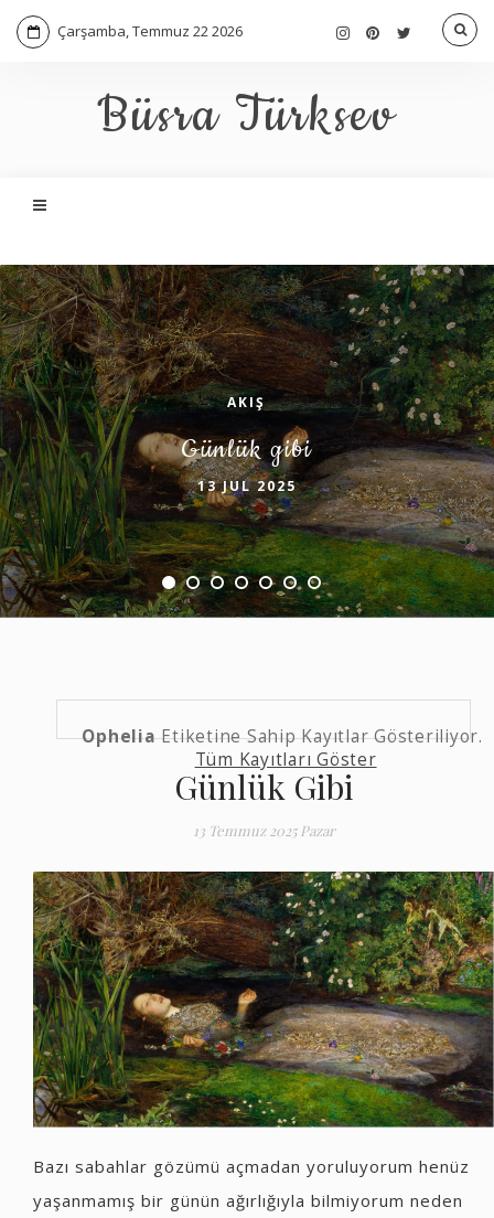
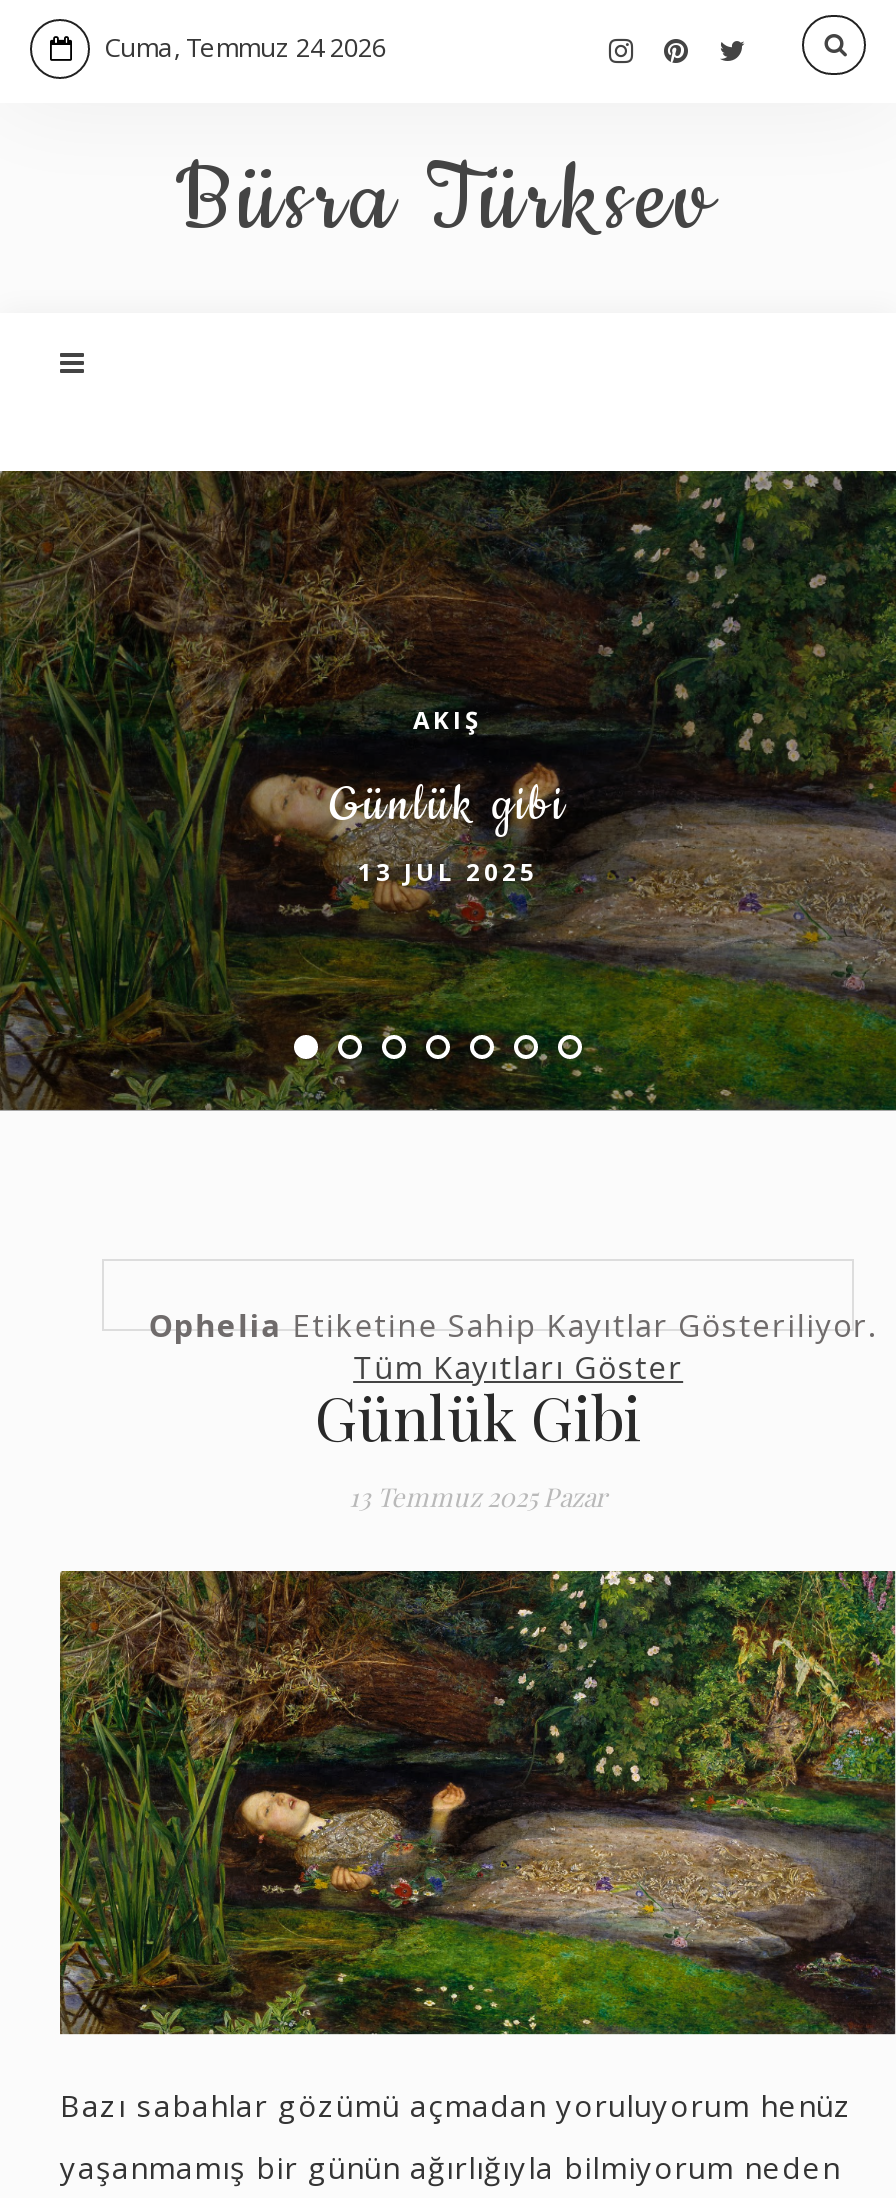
[57,21,243,41] Çarşamba, Temmuz 22 2026 -> [104,29,386,65] Cuma, Temmuz 24 2026

